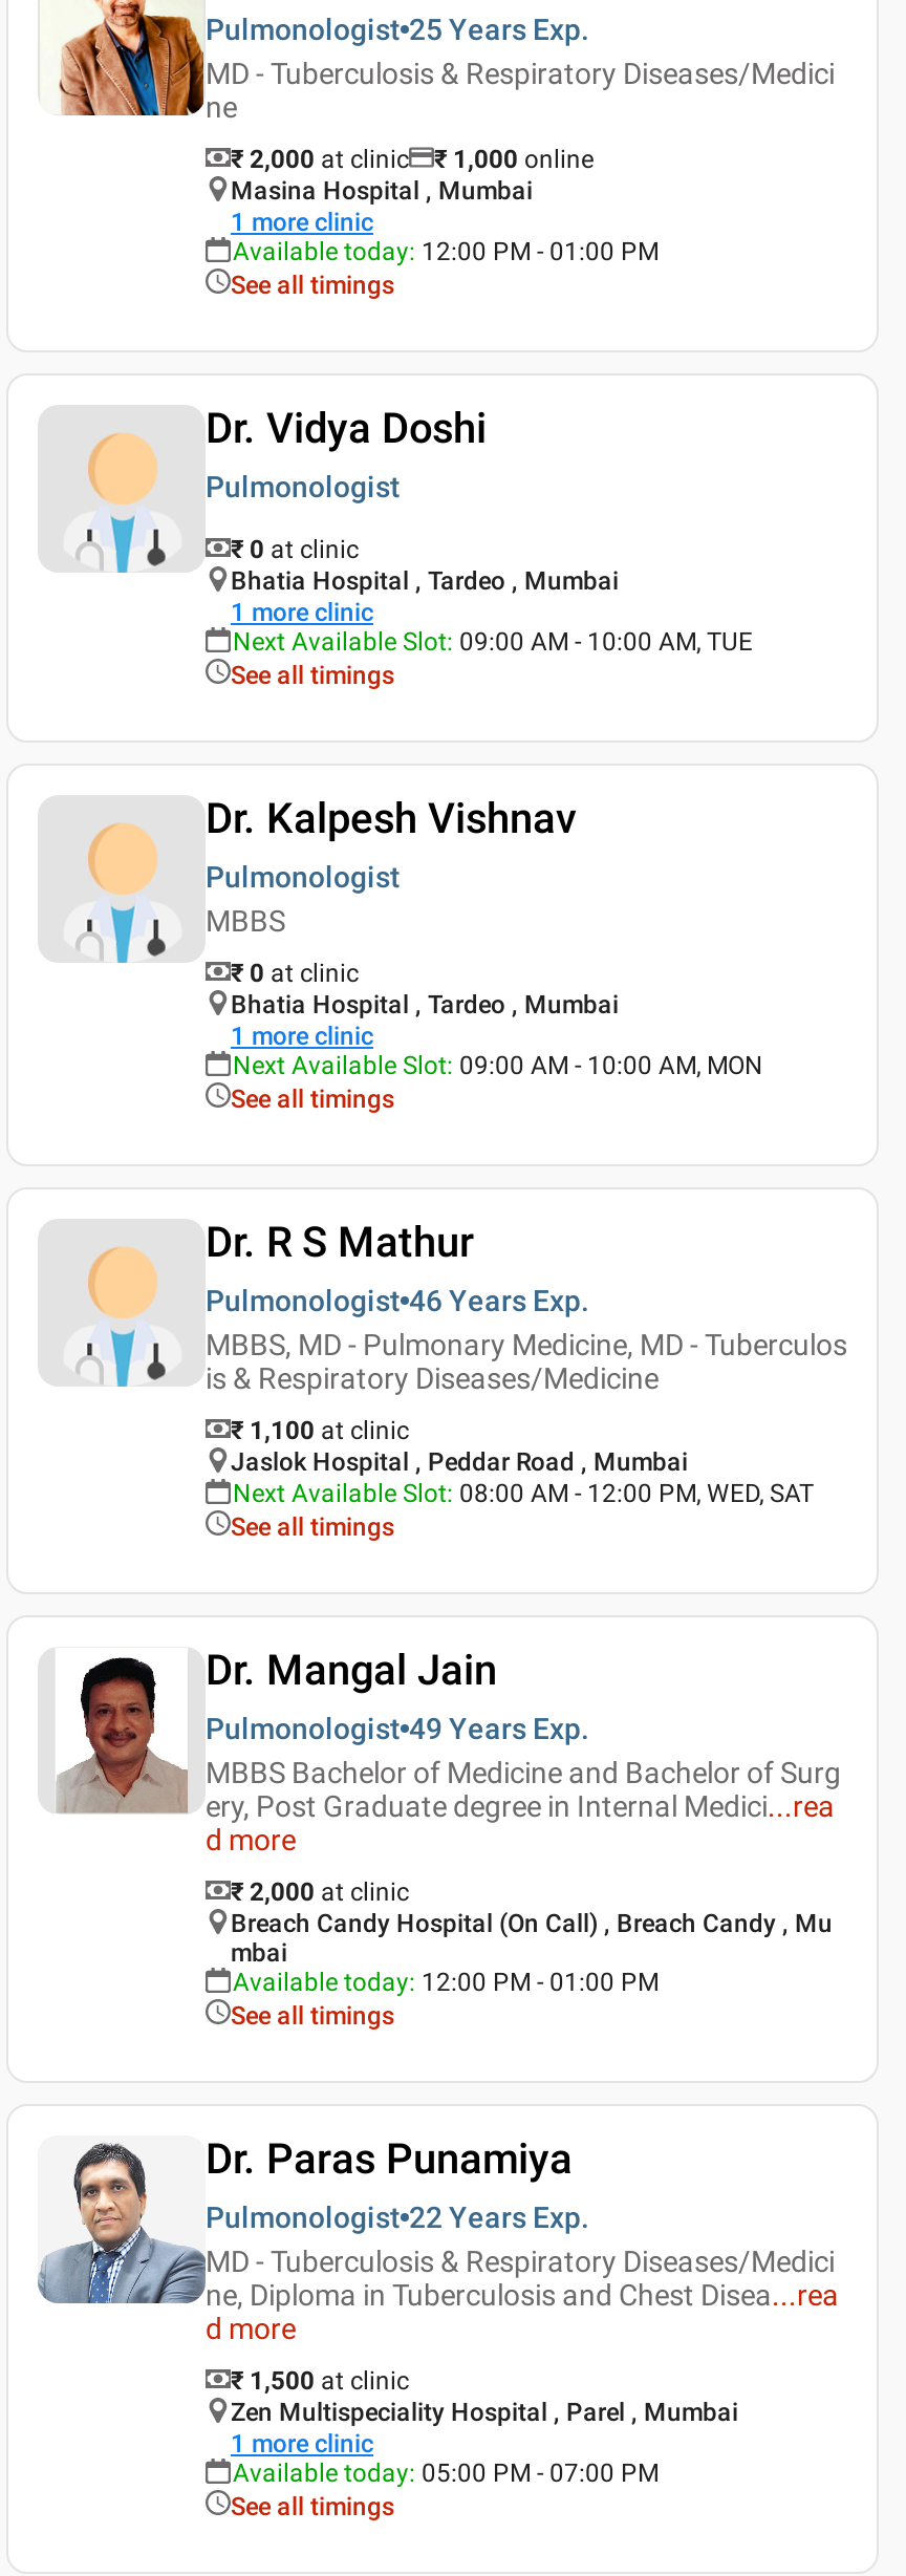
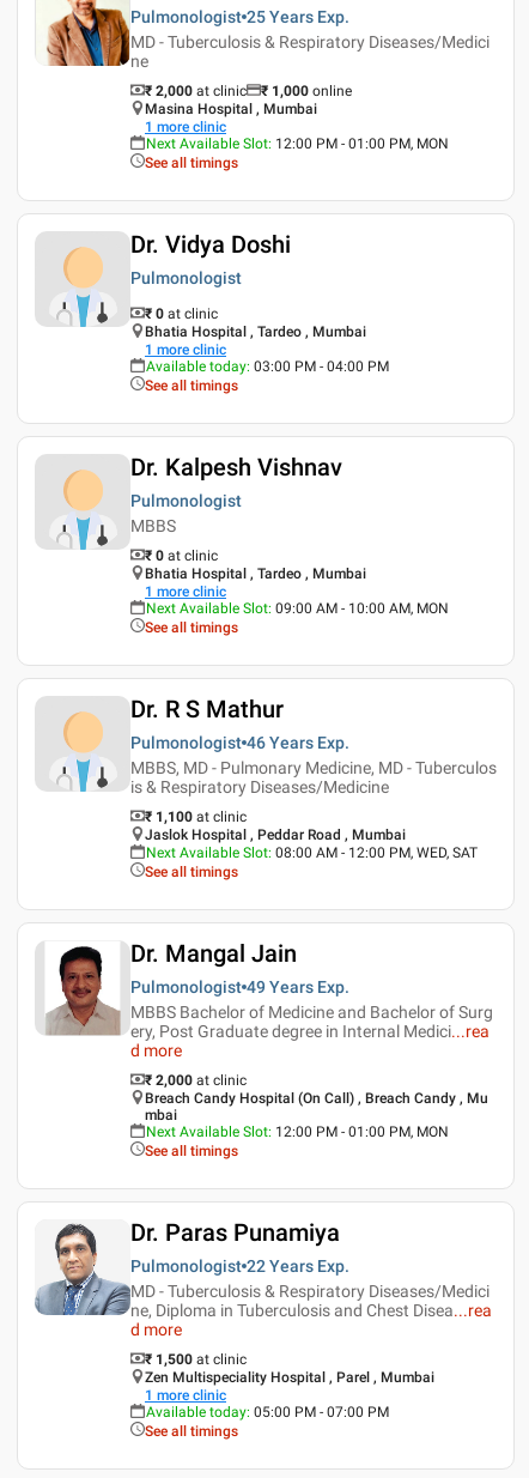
[233,236,659,265] Available today: 12:00 PM - 01:00 PM -> [146,135,449,152] Next Available Slot: 12:00 PM - 01:00 PM, MON
[233,626,753,656] Next Available Slot: 09:00 AM - 10:00 AM, TUE -> [146,358,389,374] Available today: 03:00 PM - 04:00 PM
[233,1967,659,1996] Available today: 12:00 PM - 01:00 PM -> [146,1123,449,1140] Next Available Slot: 12:00 PM - 01:00 PM, MON

